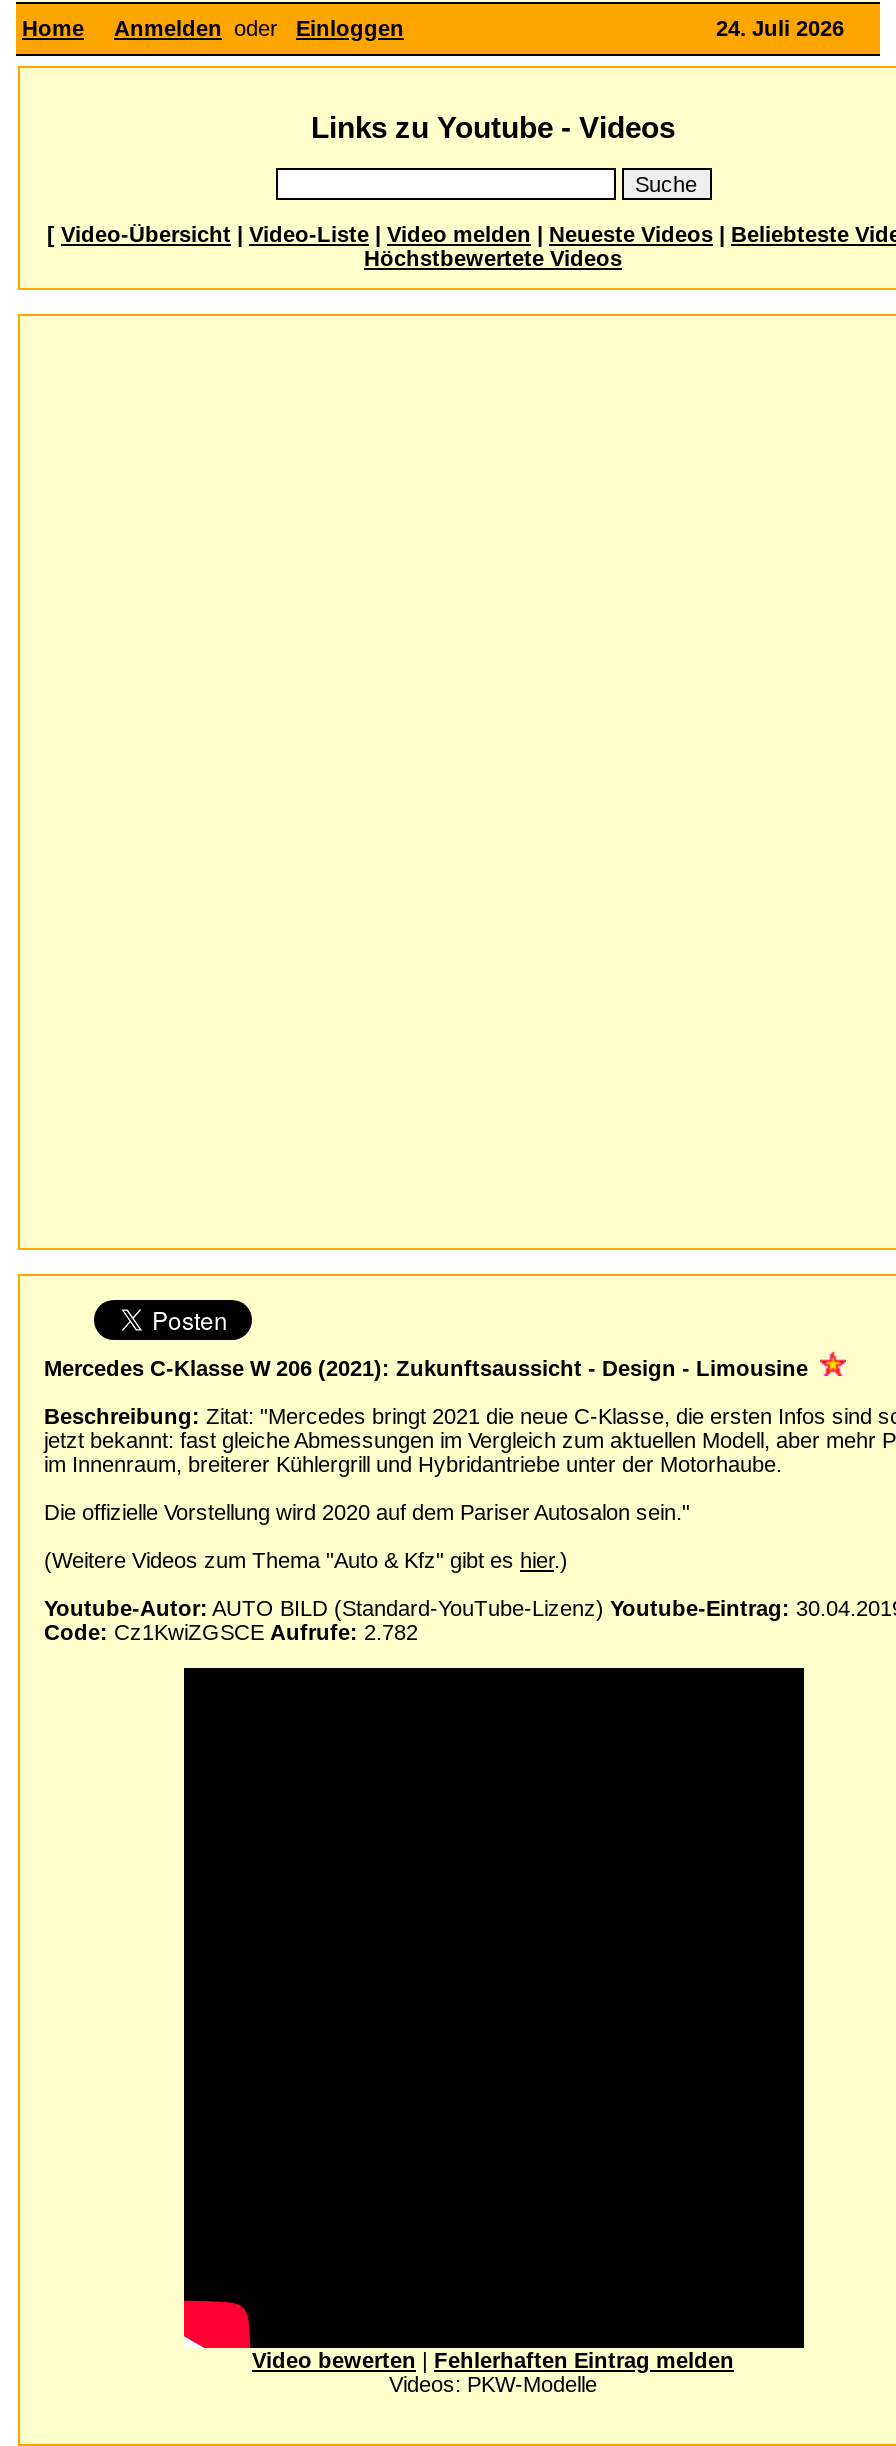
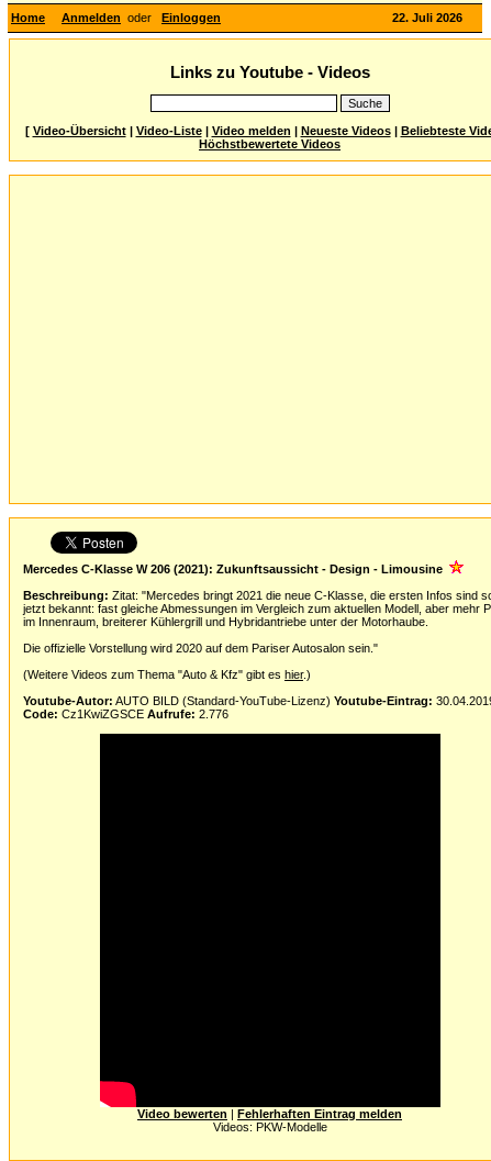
[716,16,844,40] 24. Juli 2026 -> [392,11,462,24] 22. Juli 2026
[44,1620,418,1644] Code: Cz1KwiZGSCE Aufrufe: 2.782 -> [23,707,228,721] Code: Cz1KwiZGSCE Aufrufe: 2.776

